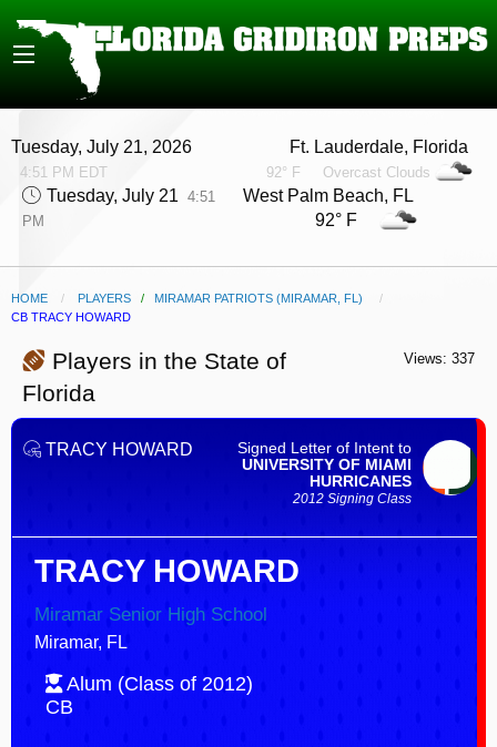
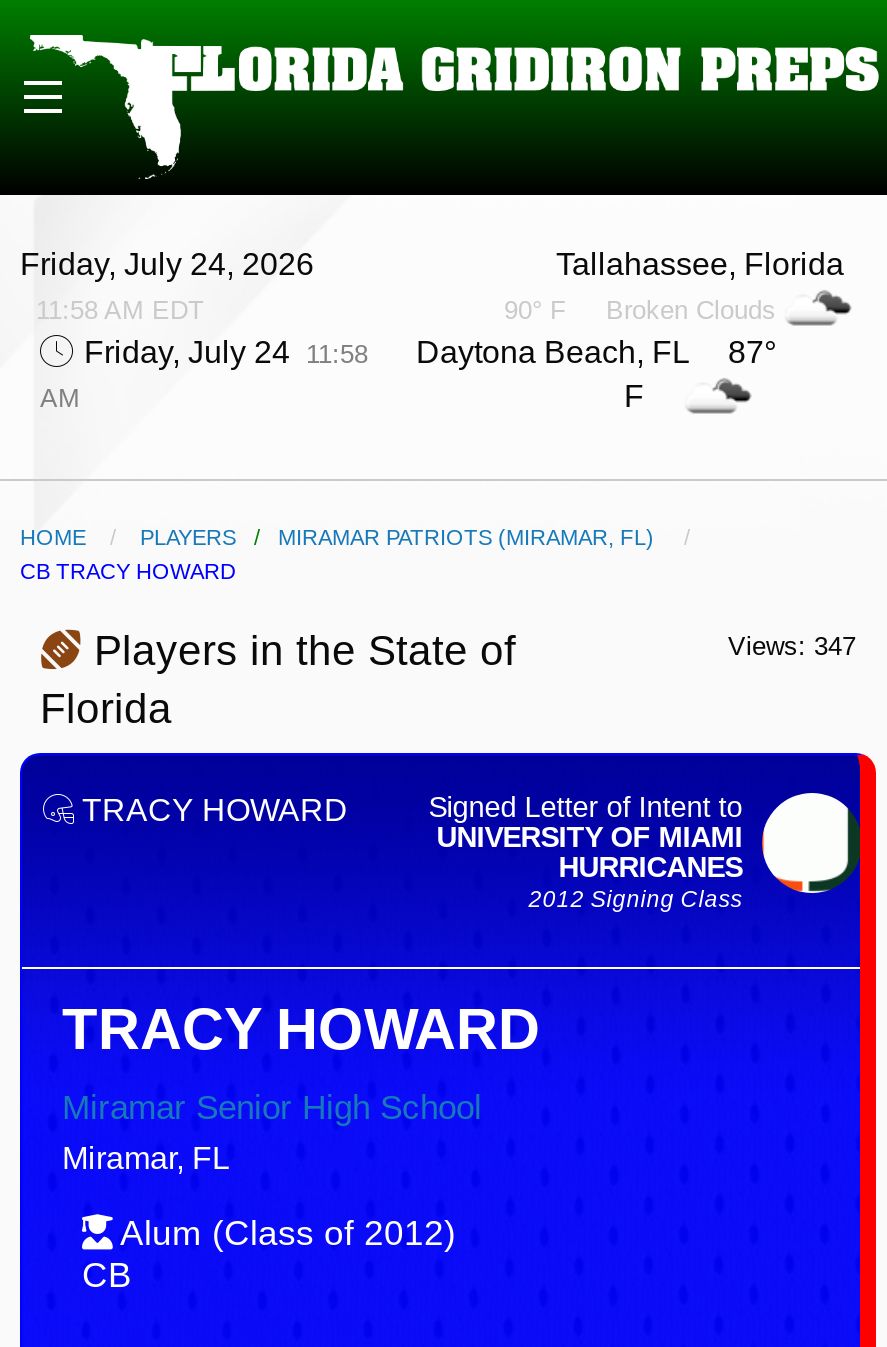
[11,138,192,181] Tuesday, July 21, 2026 | 4:51 PM EDT -> [20,248,314,326] Friday, July 24, 2026 | 11:58 AM EDT
[22,138,486,230] Ft. Lauderdale, Florida | 92° F Overcast Clouds | Tuesday, July 21 4:51 | PM -> [40,248,876,414] Tallahassee, Florida | 90° F Broken Clouds | Friday, July 24 11:58 | AM
[243,187,430,230] West Palm Beach, FL | 92° F -> [416,336,776,414] Daytona Beach, FL 87° | F
[404,351,475,367] Views: 337 -> [728,632,856,662] Views: 347

